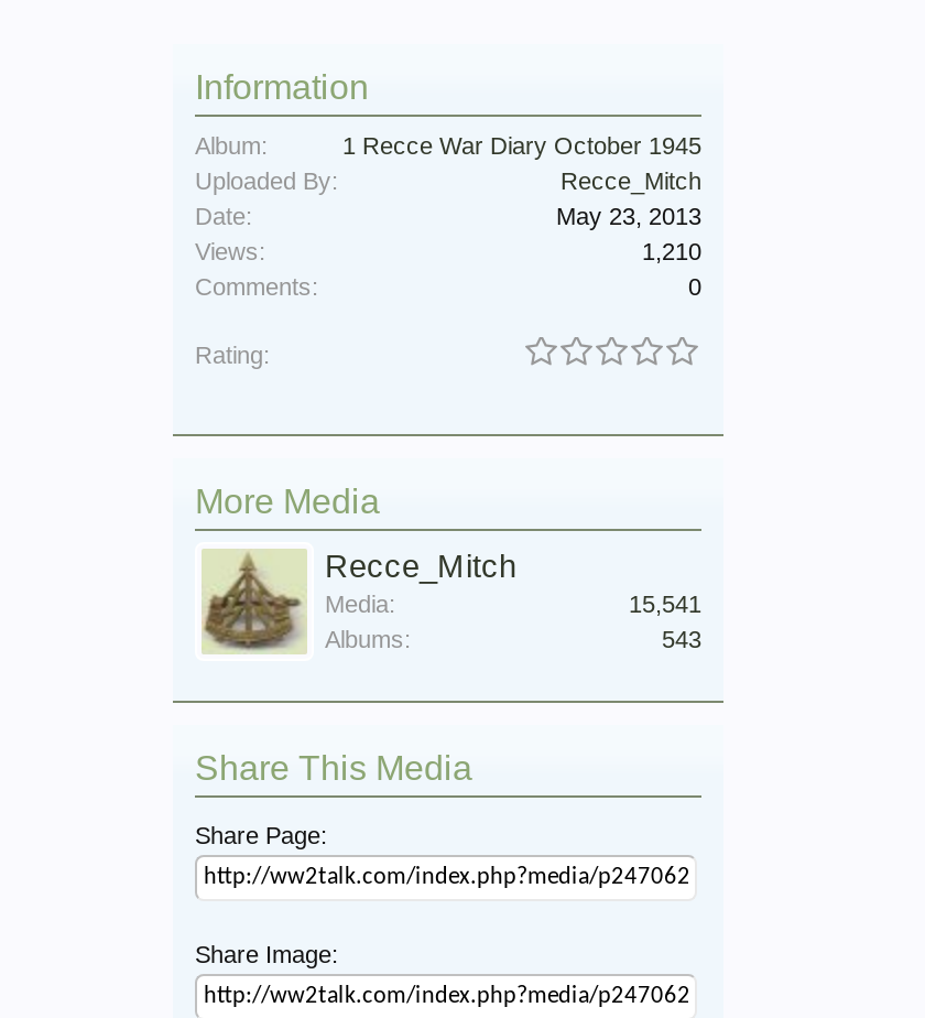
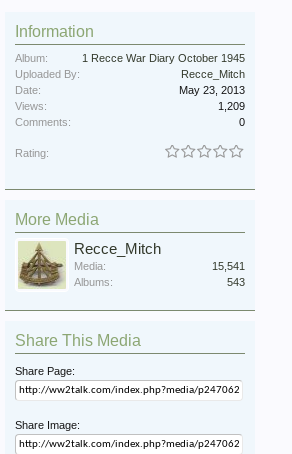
[642,238,701,264] 1,210 -> [218,100,245,112] 1,209

